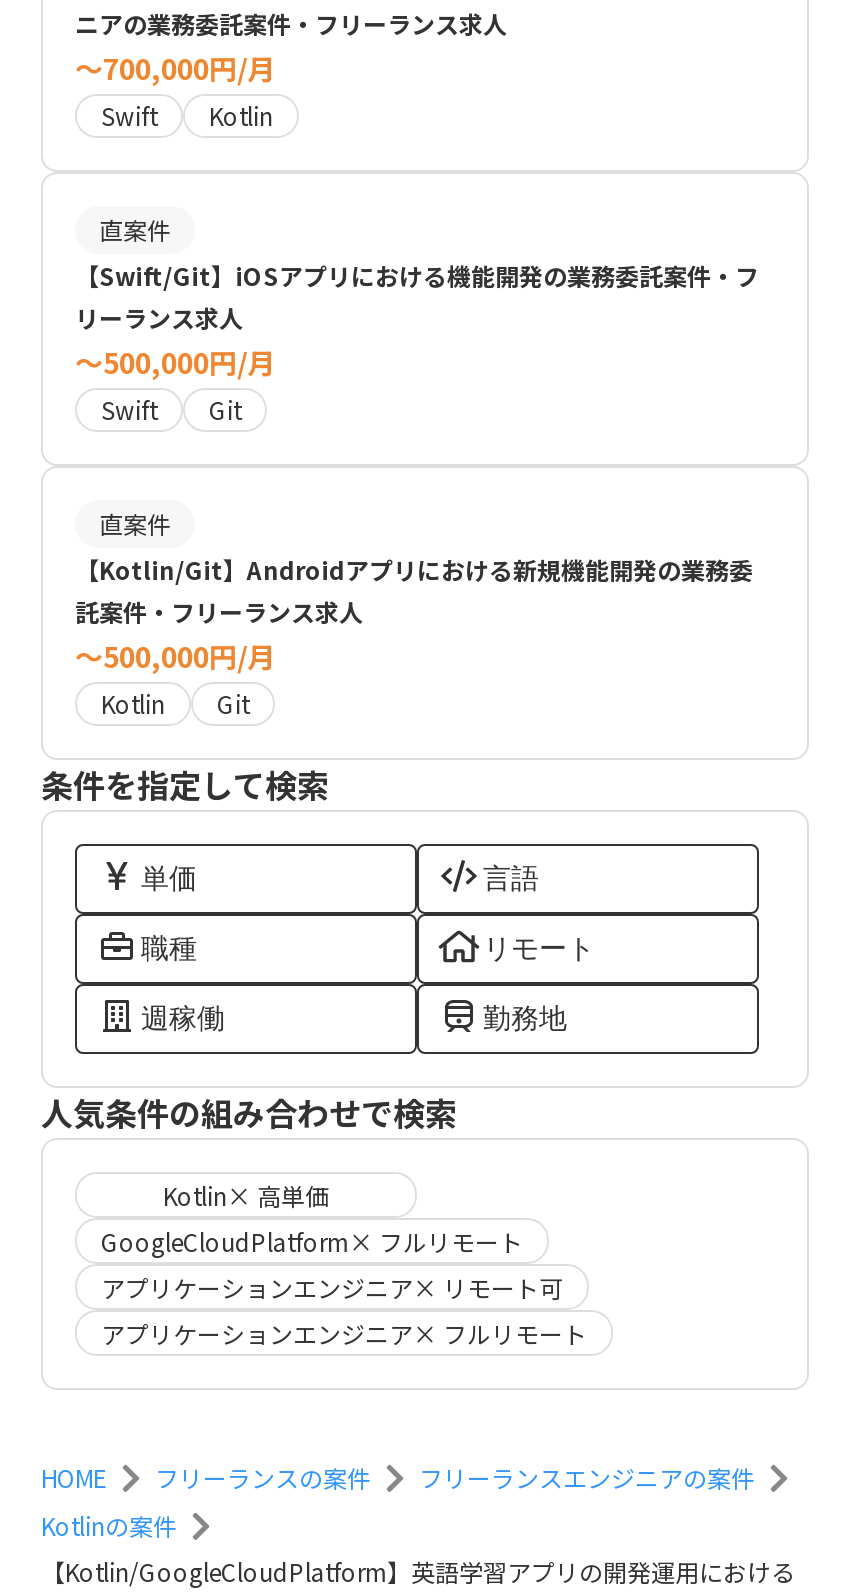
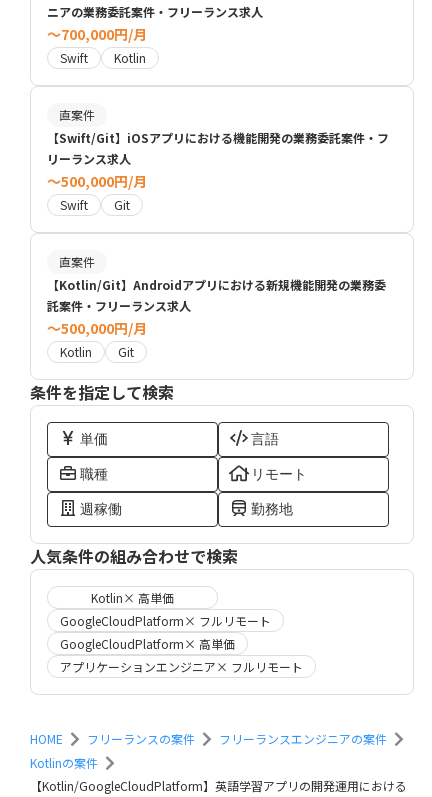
[101,1269,563,1303] アプリケーションエンジニア× リモート可 -> [60,635,235,652] GoogleCloudPlatform× 高単価

